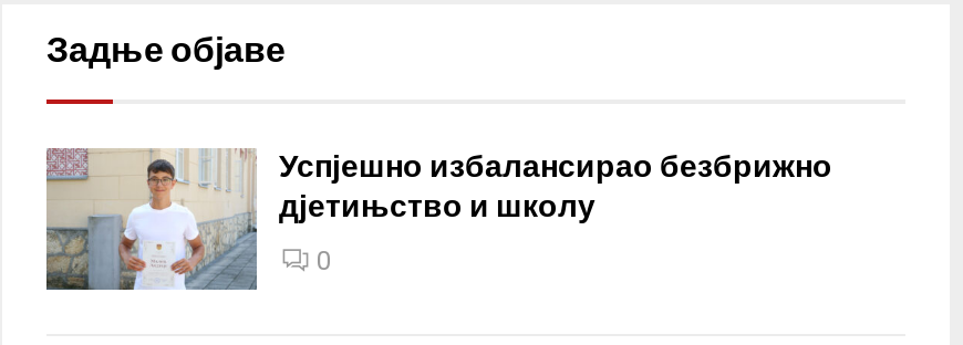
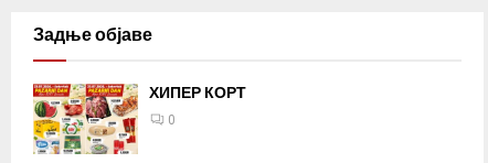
[44,148,832,330] [image] | Успјешно избалансирао безбрижно | дјетињство и школу -> [32,83,246,155] [image] | ХИПЕР КОРТ

